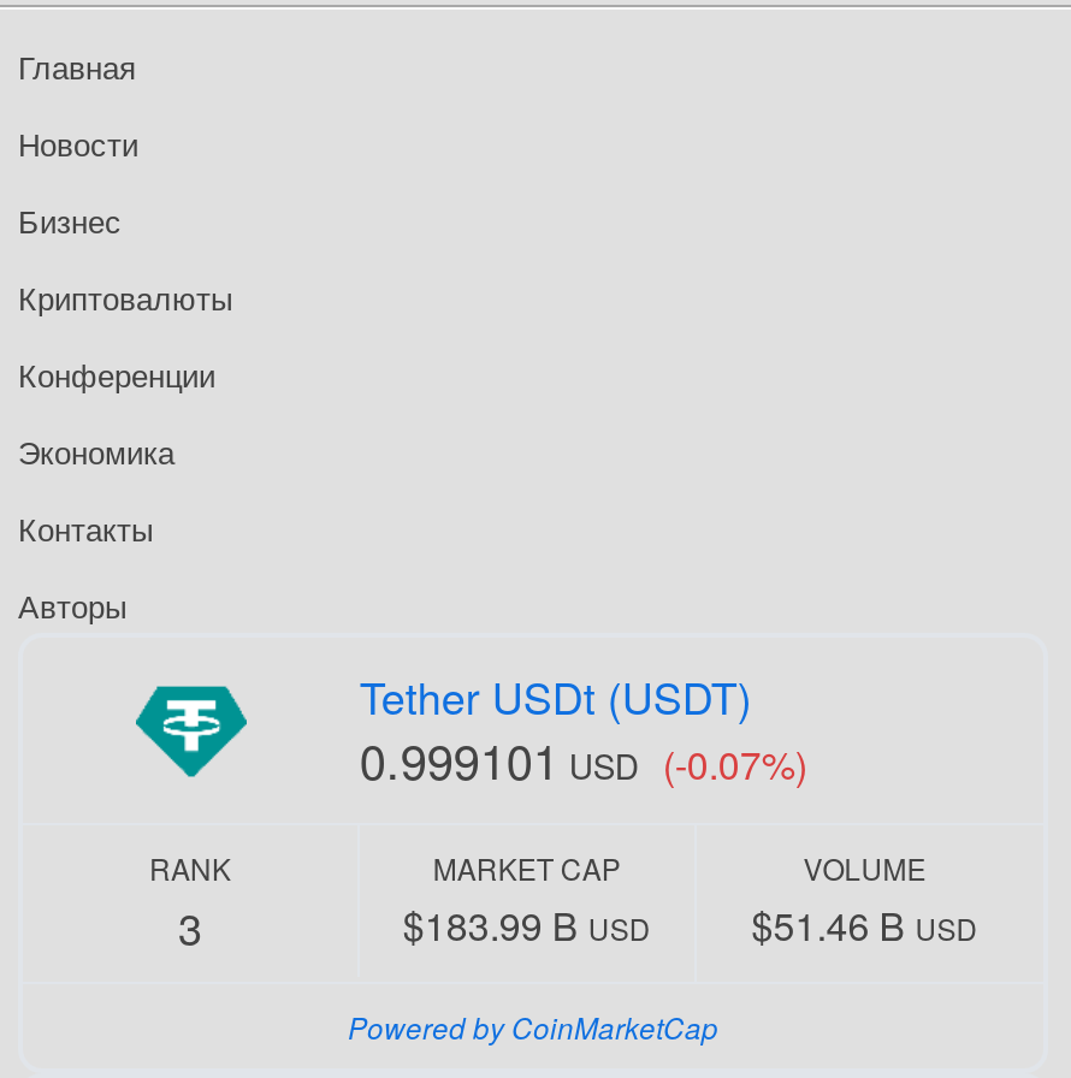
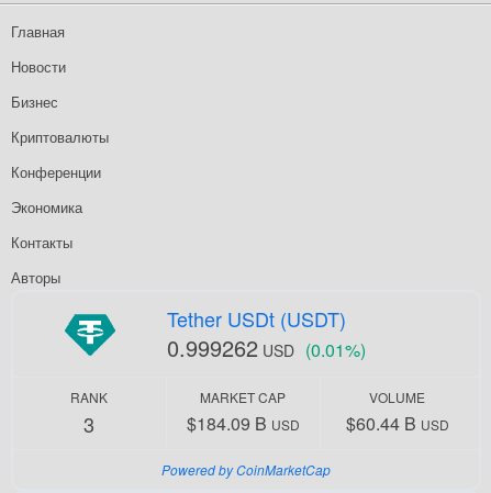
[360,725,807,795] 0.999101 USD (-0.07%) -> [167,332,366,364] 0.999262 USD (0.01%)
[403,898,651,953] $183.99 B USD -> [187,411,300,436] $184.09 B USD
[752,898,978,953] $51.46 B USD -> [346,411,449,436] $60.44 B USD

